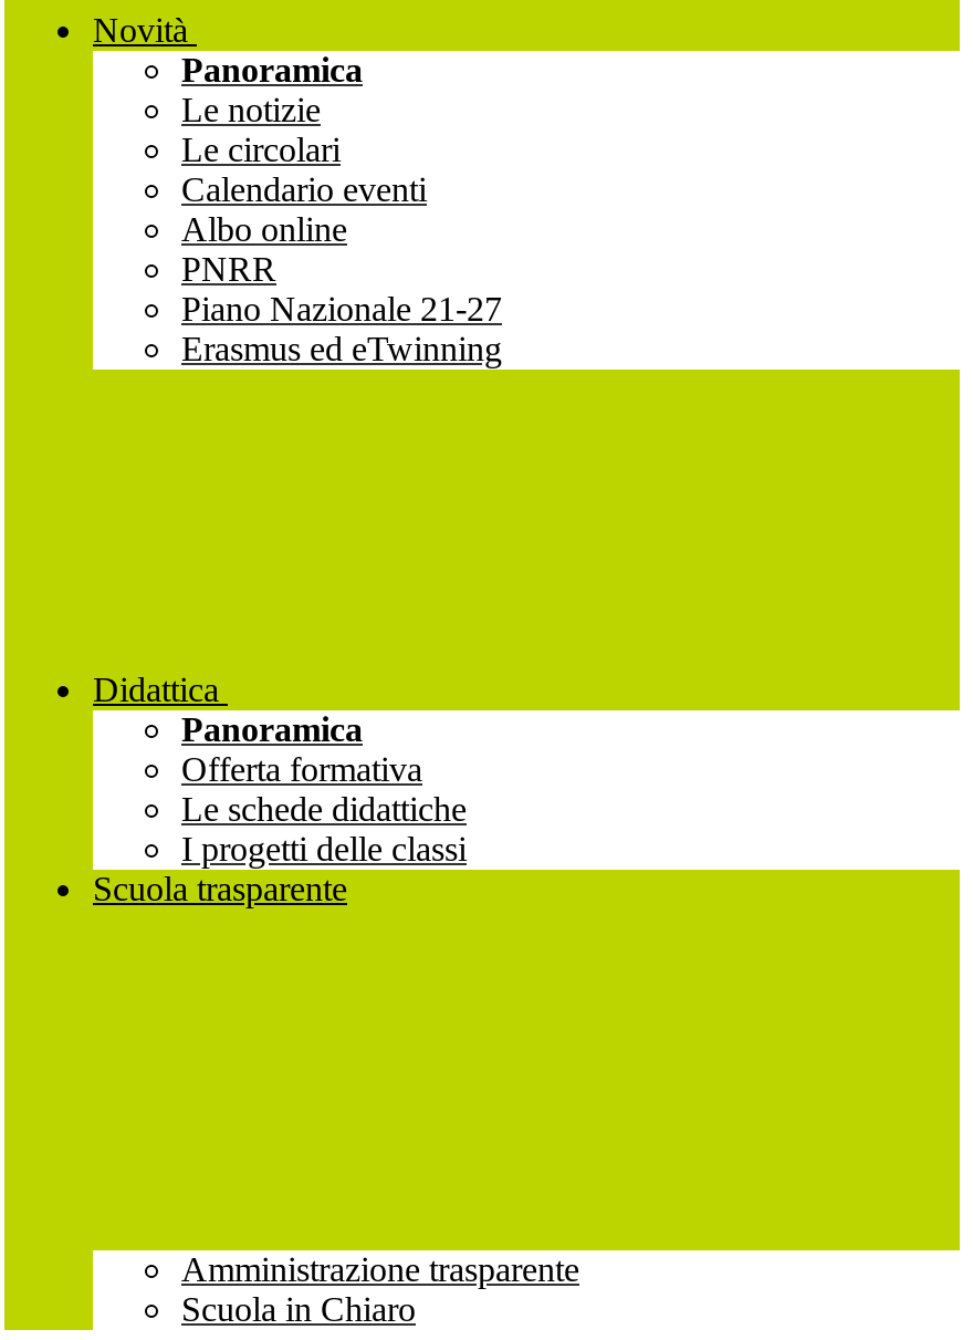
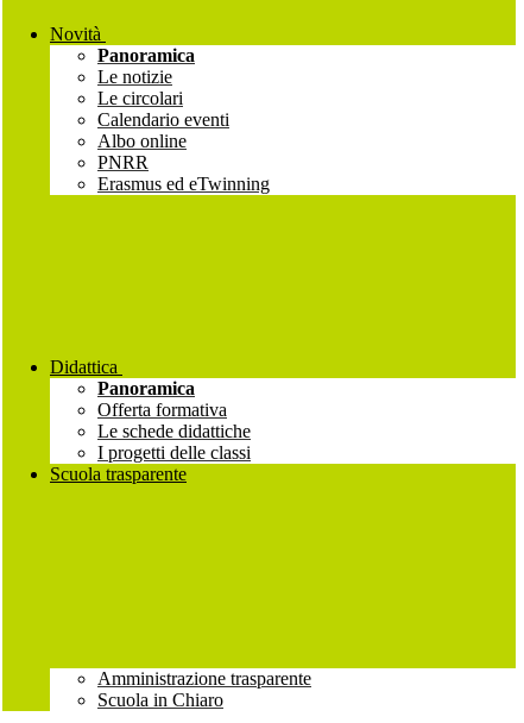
[181,291,502,328] Piano Nazionale 21-27 -> none

